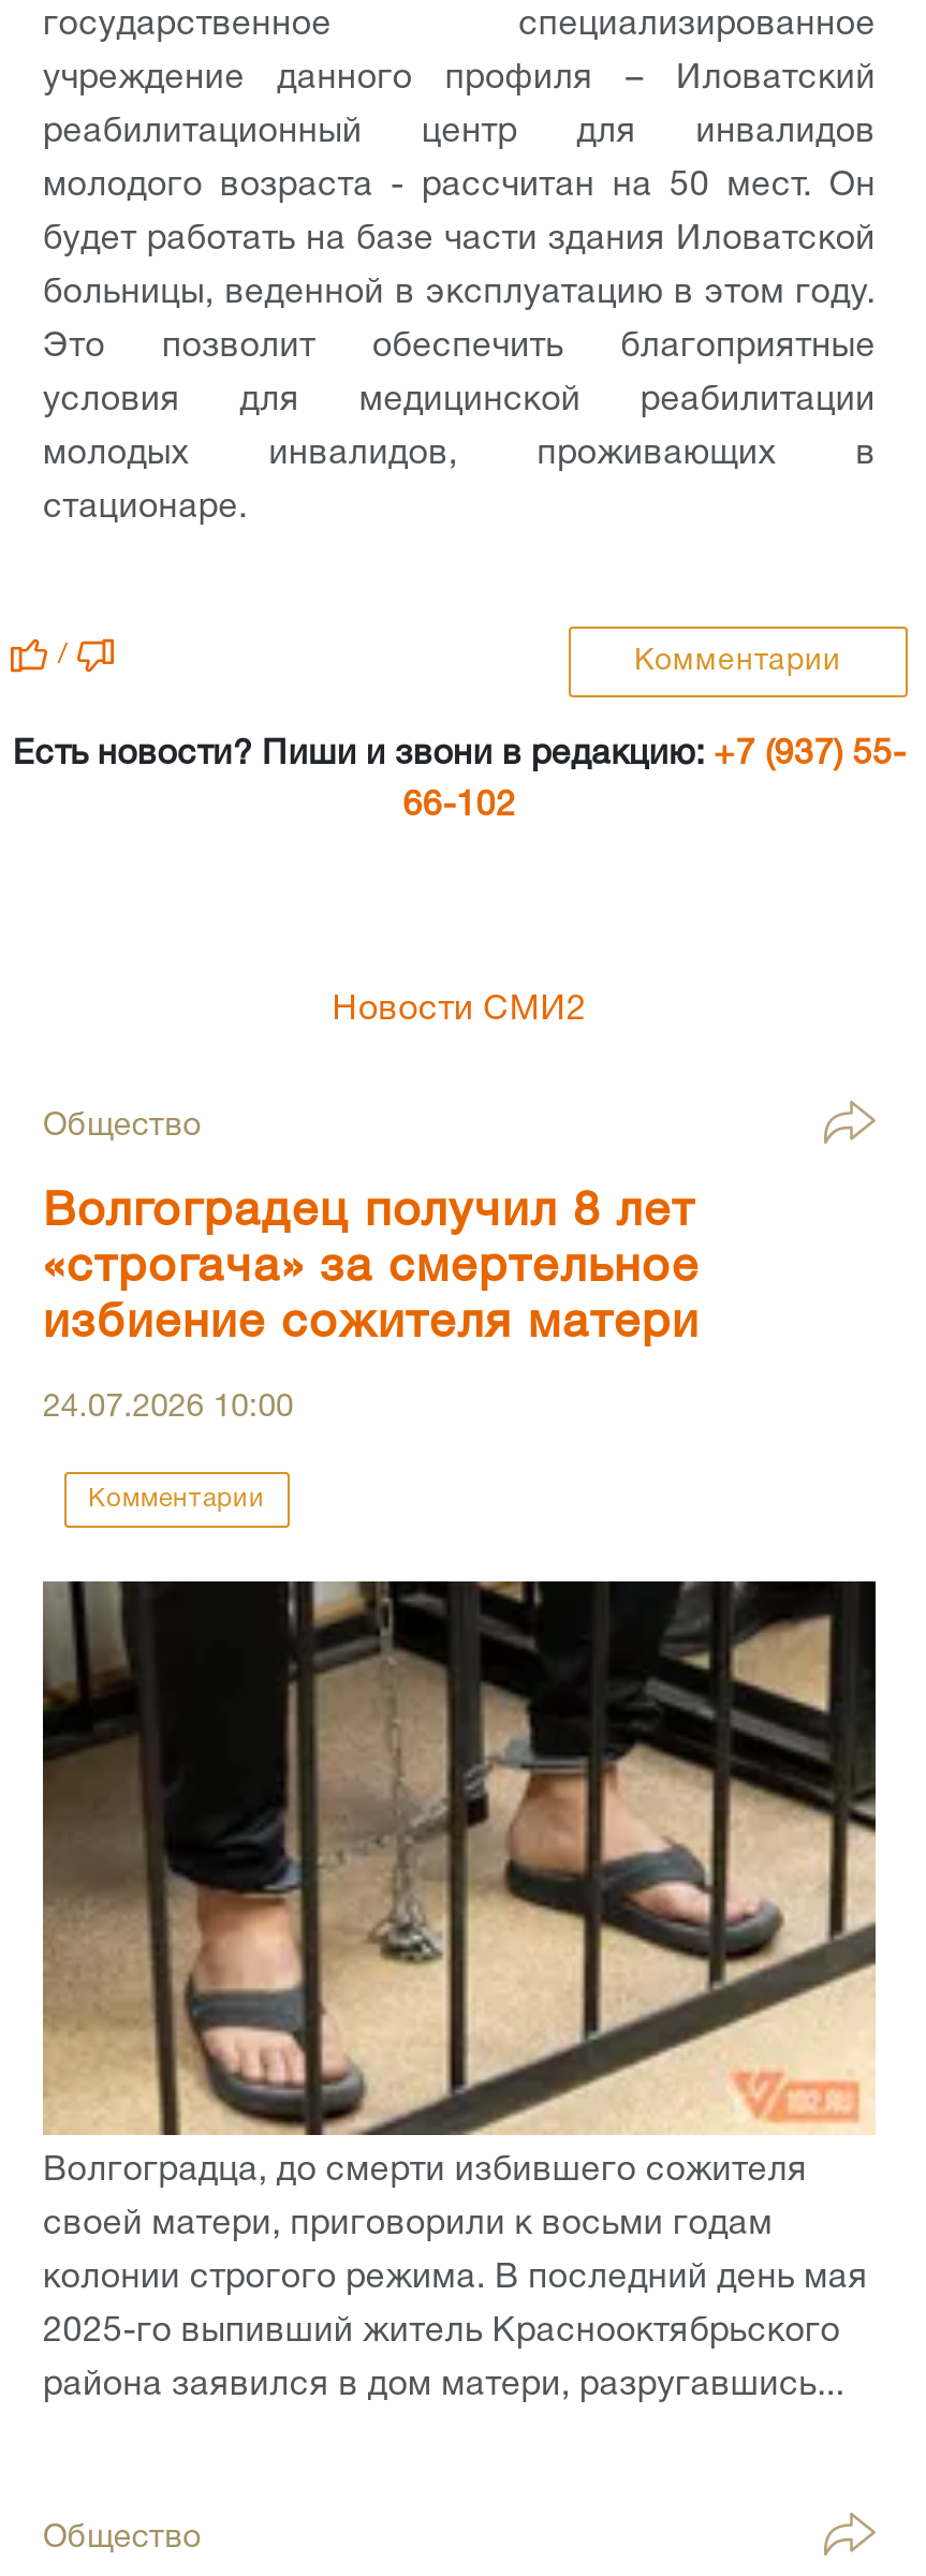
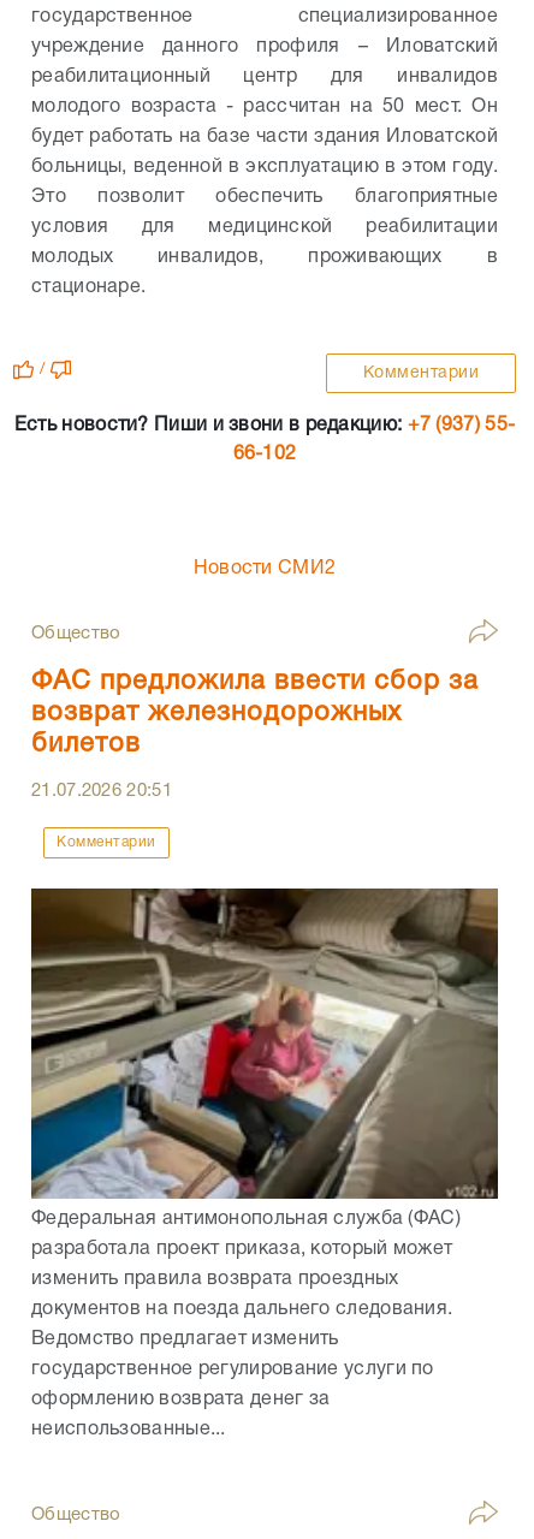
[43,1191,700,1345] Волгоградец получил 8 лет | «строгача» за смертельное | избиение сожителя матери -> [31,670,479,756] ФАС предложила ввести сбор за | возврат железнодорожных | билетов
[43,1393,294,1423] 24.07.2026 10:00 -> [31,783,172,800] 21.07.2026 20:51
[43,1579,876,2401] [image] | Волгоградца, до смерти избившего сожителя | своей матери, приговорили к восьми годам | колонии строгого режима. В последний день мая | 2025-го выпивший житель Краснооктябрьского | района заявился в дом матери, разругавшись... -> [30,887,499,1438] [image] | Федеральная антимонопольная служба (ФАС) | разработала проект приказа, который может | изменить правила возврата проездных | документов на поезда дальнего следования. | Ведомство предлагает изменить | государственное регулирование услуги по | оформлению возврата денег за | неиспользованные...

